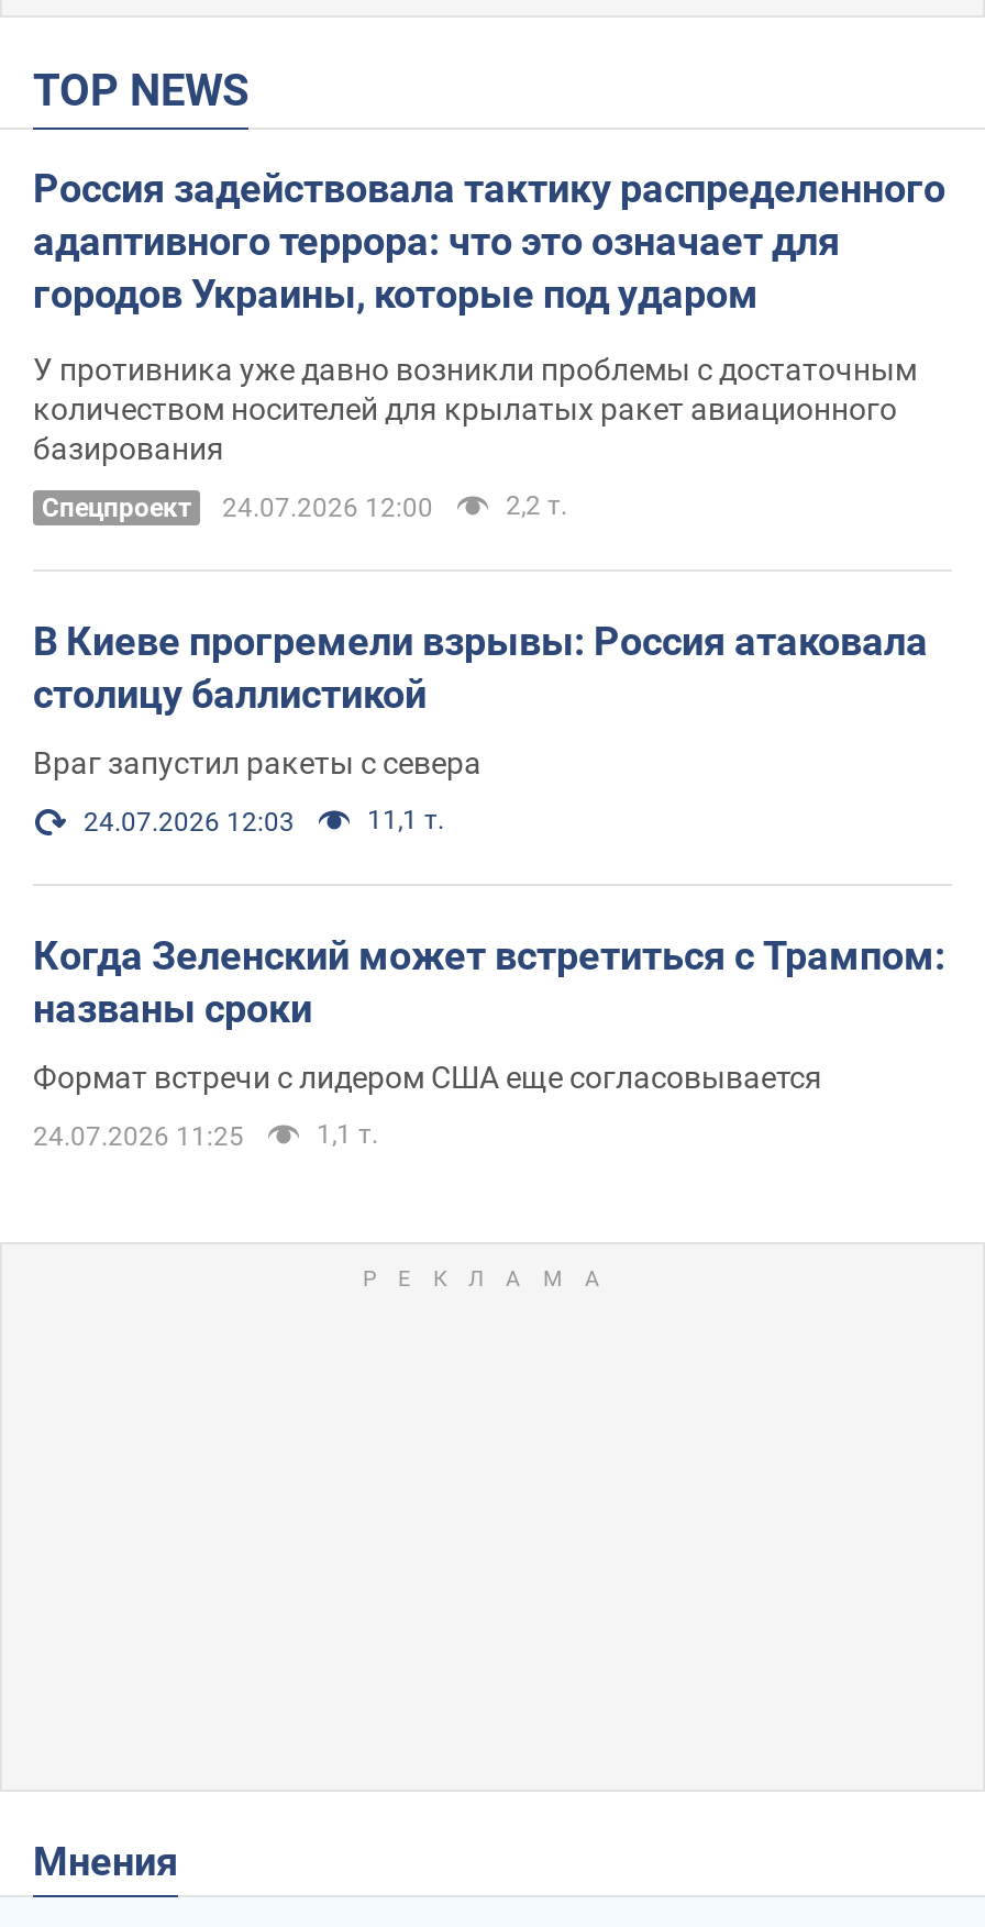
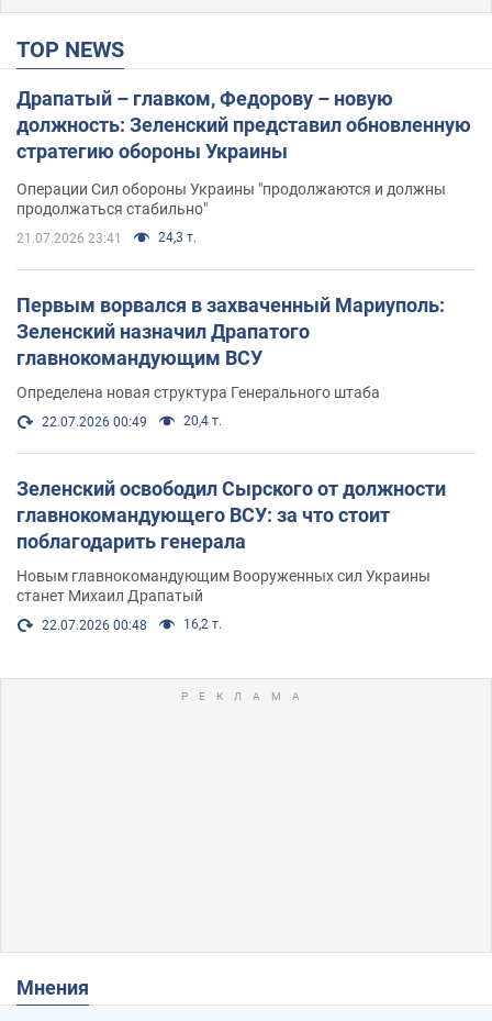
[33,166,945,317] Россия задействовала тактику распределенного | адаптивного террора: что это означает для | городов Украины, которые под ударом -> [16,87,471,163] Драпатый – главком, Федорову – новую | должность: Зеленский представил обновленную | стратегию обороны Украины
[33,353,917,467] У противника уже давно возникли проблемы с достаточным | количеством носителей для крылатых ракет авиационного | базирования -> [16,181,446,218] Операции Сил обороны Украины "продолжаются и должны | продолжаться стабильно"
[42,491,567,524] Спецпроект | 24.07.2026 12:00 | 2,2 т. -> [16,230,197,247] 21.07.2026 23:41 | 24,3 т.
[33,619,928,718] В Киеве прогремели взрывы: Россия атаковала | столицу баллистикой -> [16,294,445,370] Первым ворвался в захваченный Мариуполь: | Зеленский назначил Драпатого | главнокомандующим ВСУ
[33,746,482,781] Враг запустил ракеты с севера -> [16,384,380,402] Определена новая структура Генерального штаба
[84,806,444,839] 24.07.2026 12:03 | 11,1 т. -> [42,414,222,430] 22.07.2026 00:49 | 20,4 т.
[33,933,945,1032] Когда Зеленский может встретиться с Трампом: | названы сроки -> [16,477,446,553] Зеленский освободил Сырского от должности | главнокомандующего ВСУ: за что стоит | поблагодарить генерала
[33,1061,822,1096] Формат встречи с лидером США еще согласовывается -> [16,568,431,605] Новым главнокомандующим Вооруженных сил Украины | станет Михаил Драпатый
[33,1120,378,1153] 24.07.2026 11:25 | 1,1 т. -> [42,617,222,633] 22.07.2026 00:48 | 16,2 т.

